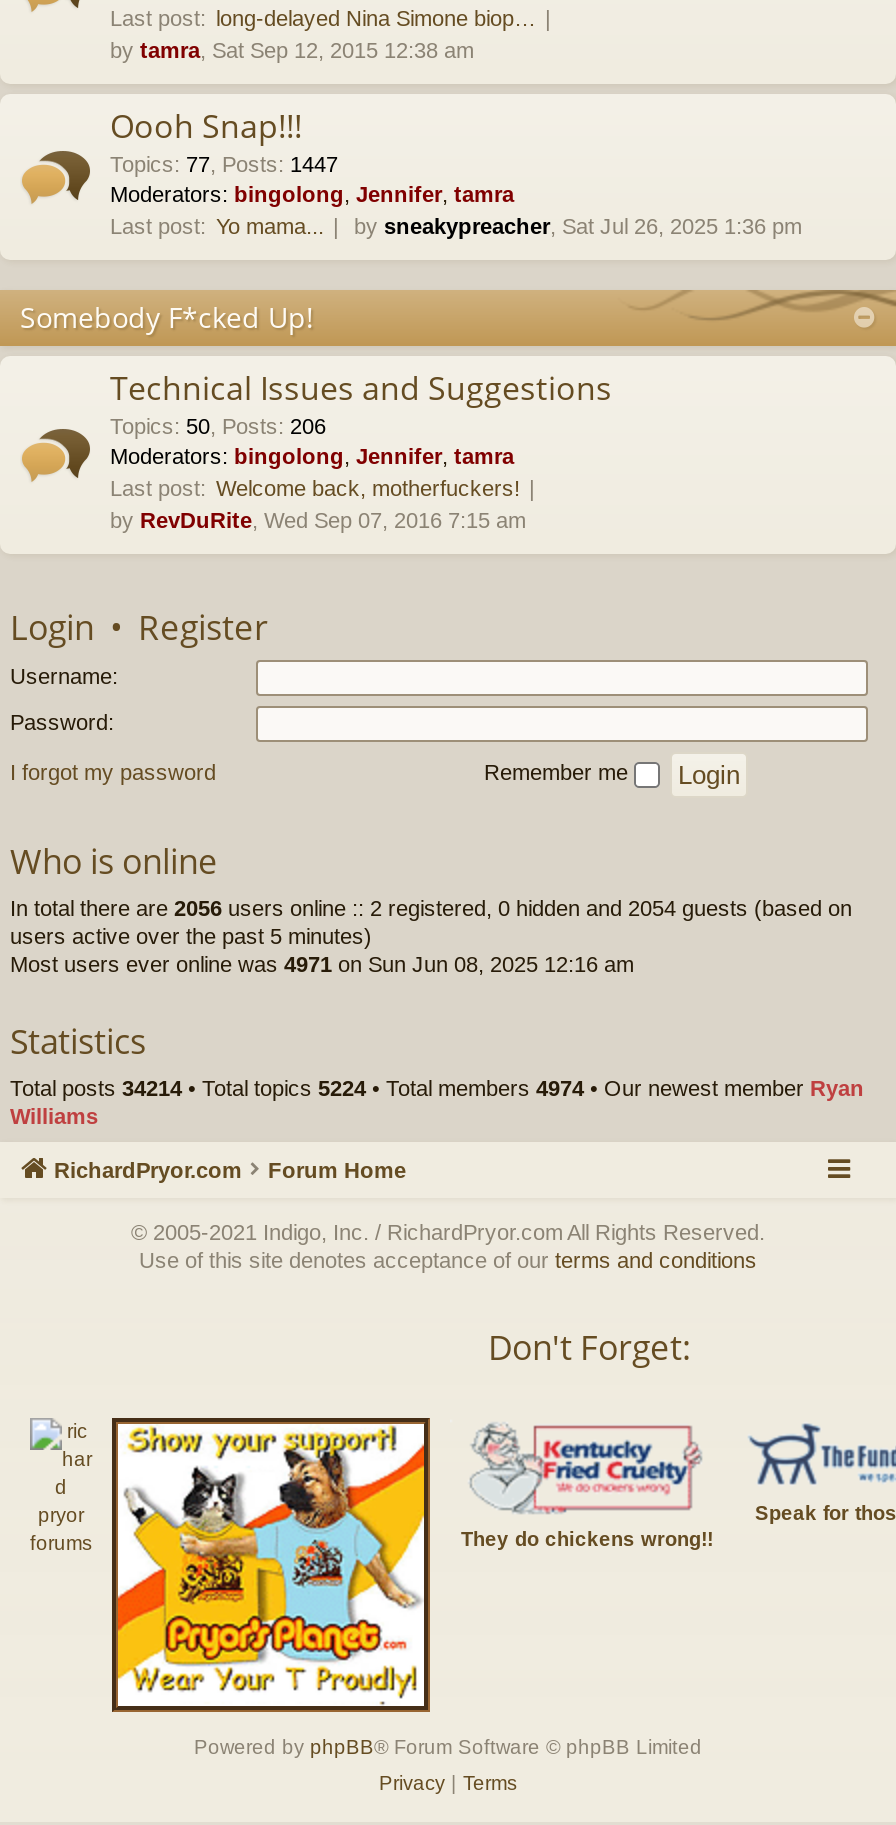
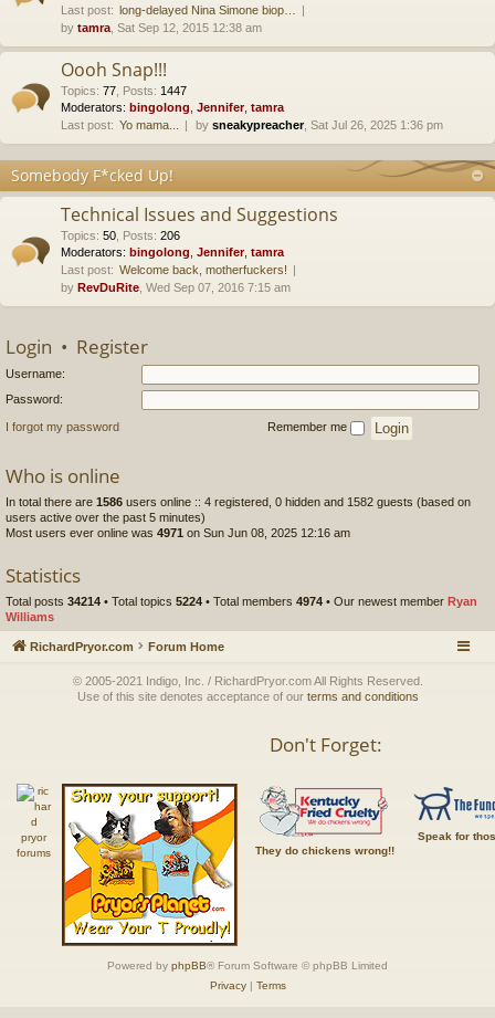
[10,897,852,921] In total there are 2056 users online :: 2 registered, 0 hidden and 2054 guests (based on -> [6,496,471,509] In total there are 1586 users online :: 4 registered, 0 hidden and 1582 guests (based on

